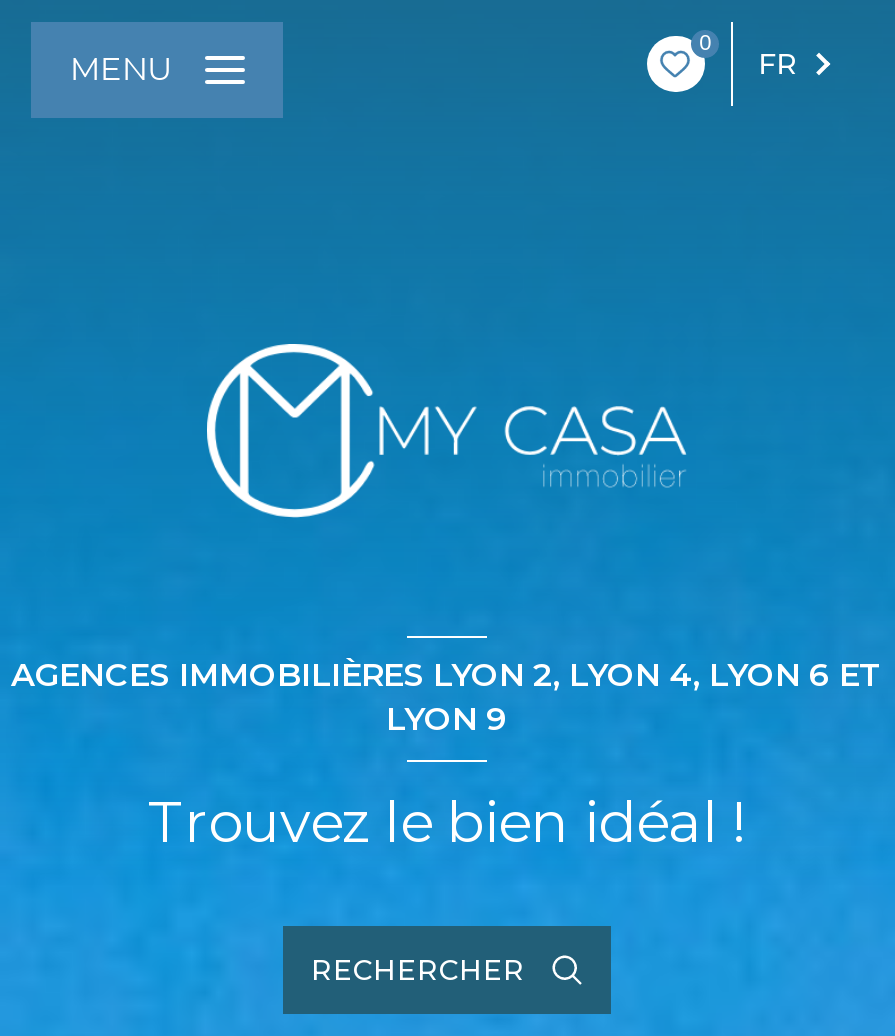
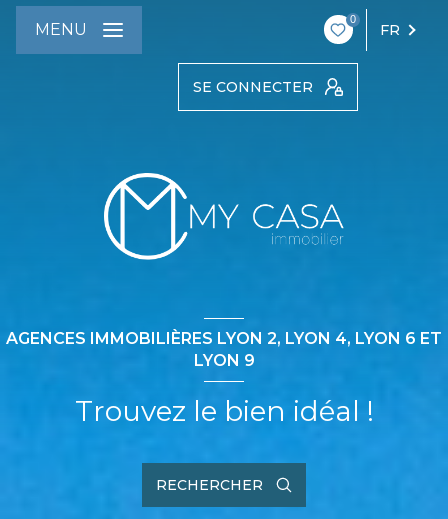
none -> [193,78,313,96] SE CONNECTER

